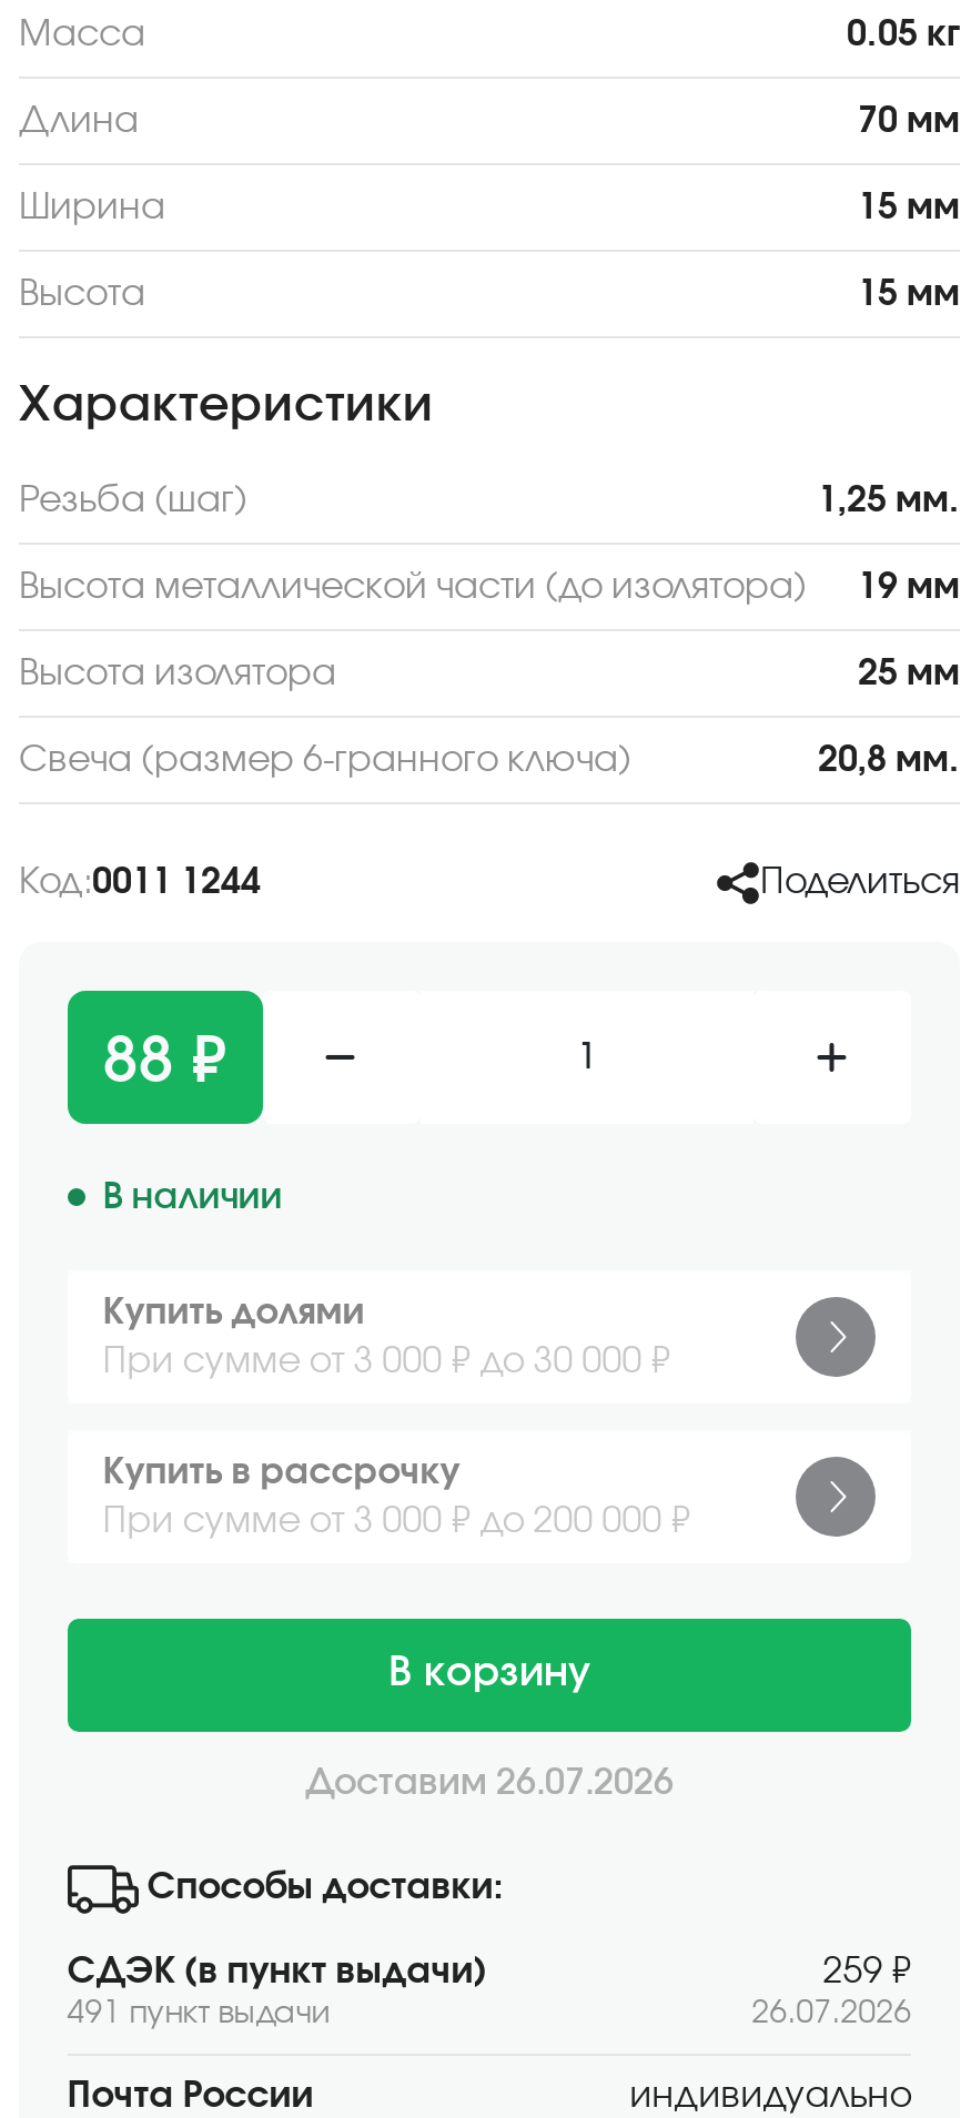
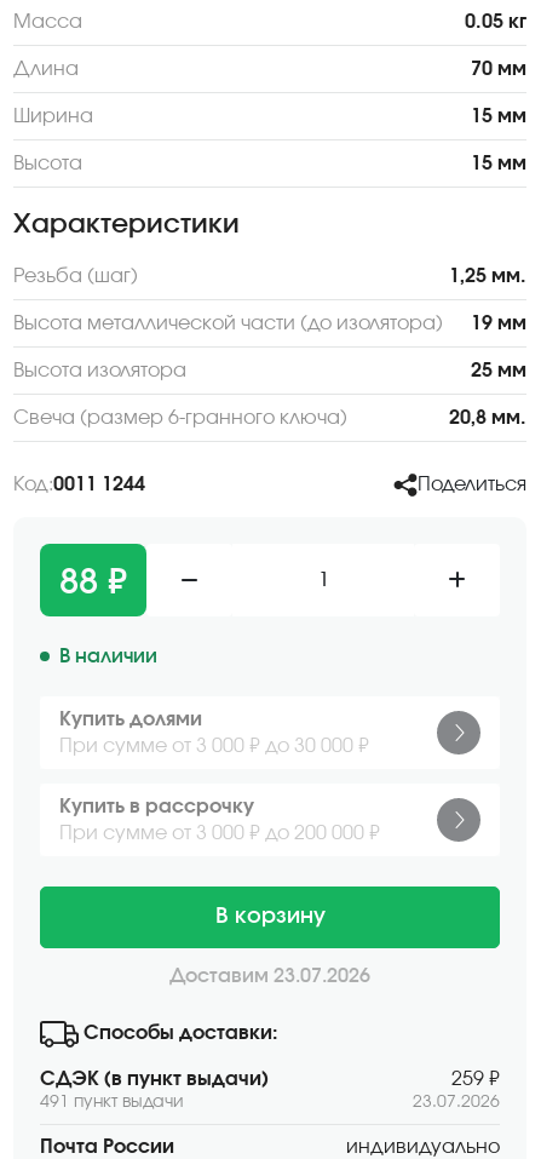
[305,1765,674,1800] Доставим 26.07.2026 -> [169,966,370,985] Доставим 23.07.2026
[752,1997,912,2028] 26.07.2026 -> [413,1093,500,1110] 23.07.2026

